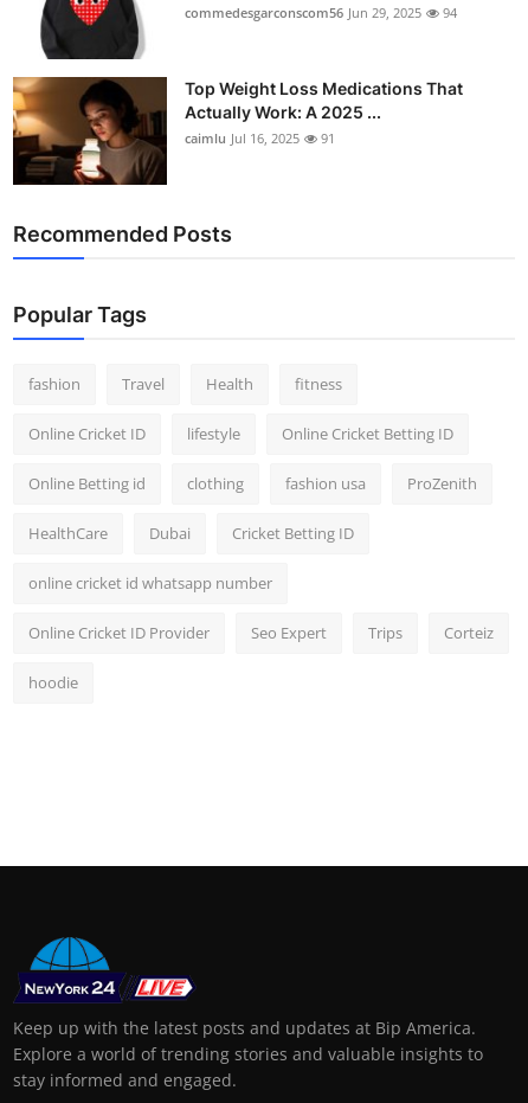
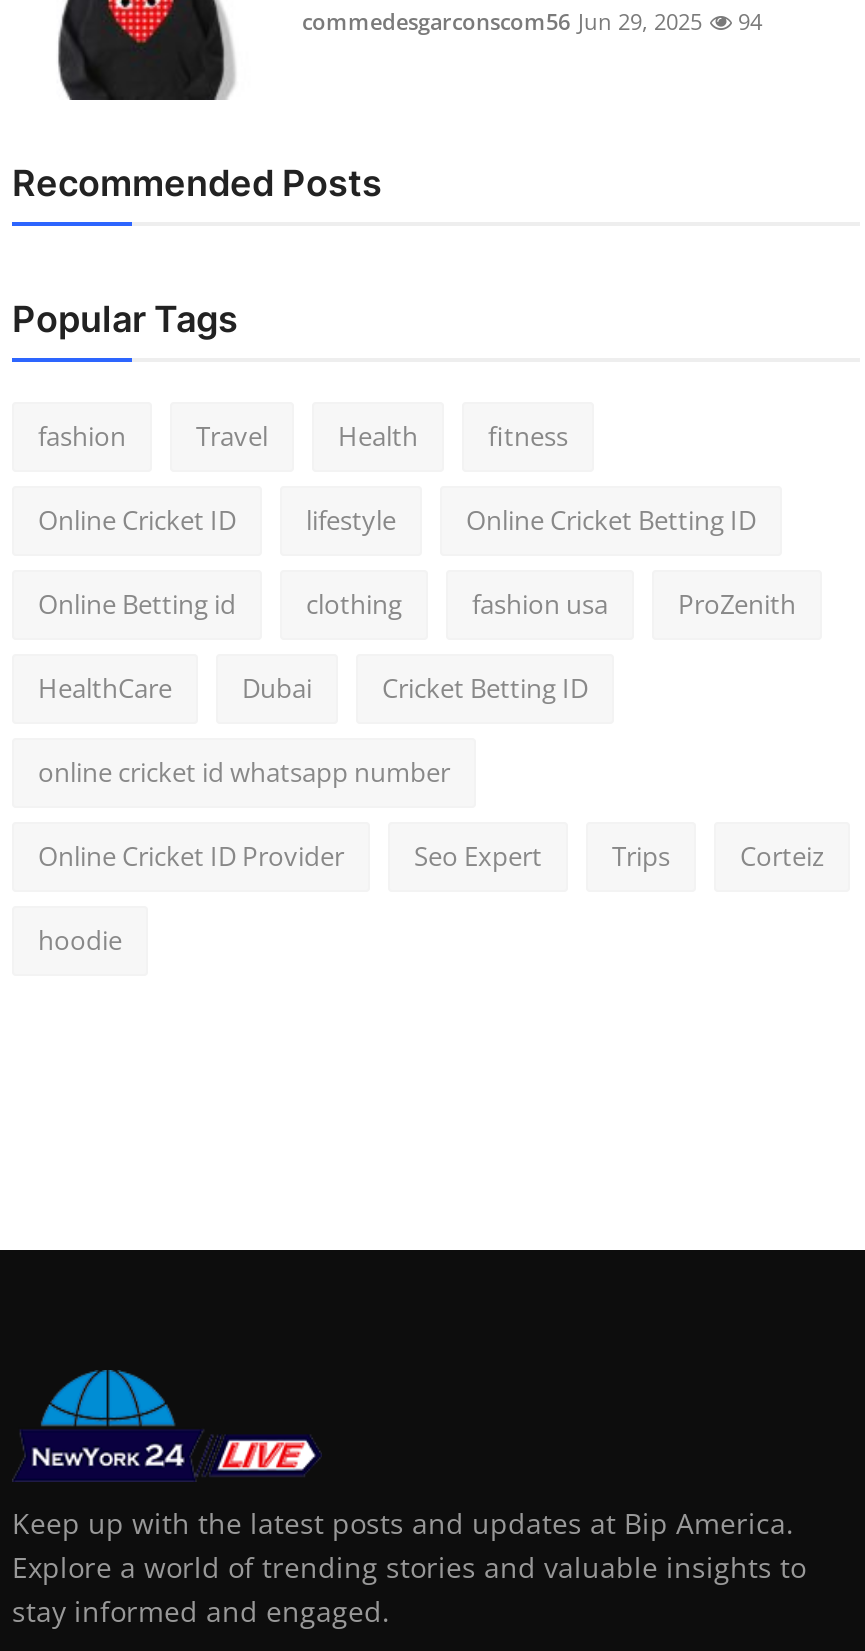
[12,76,463,186] [image] | Top Weight Loss Medications That | Actually Work: A 2025 ... | caimlu Jul 16, 2025 | 91 -> none

